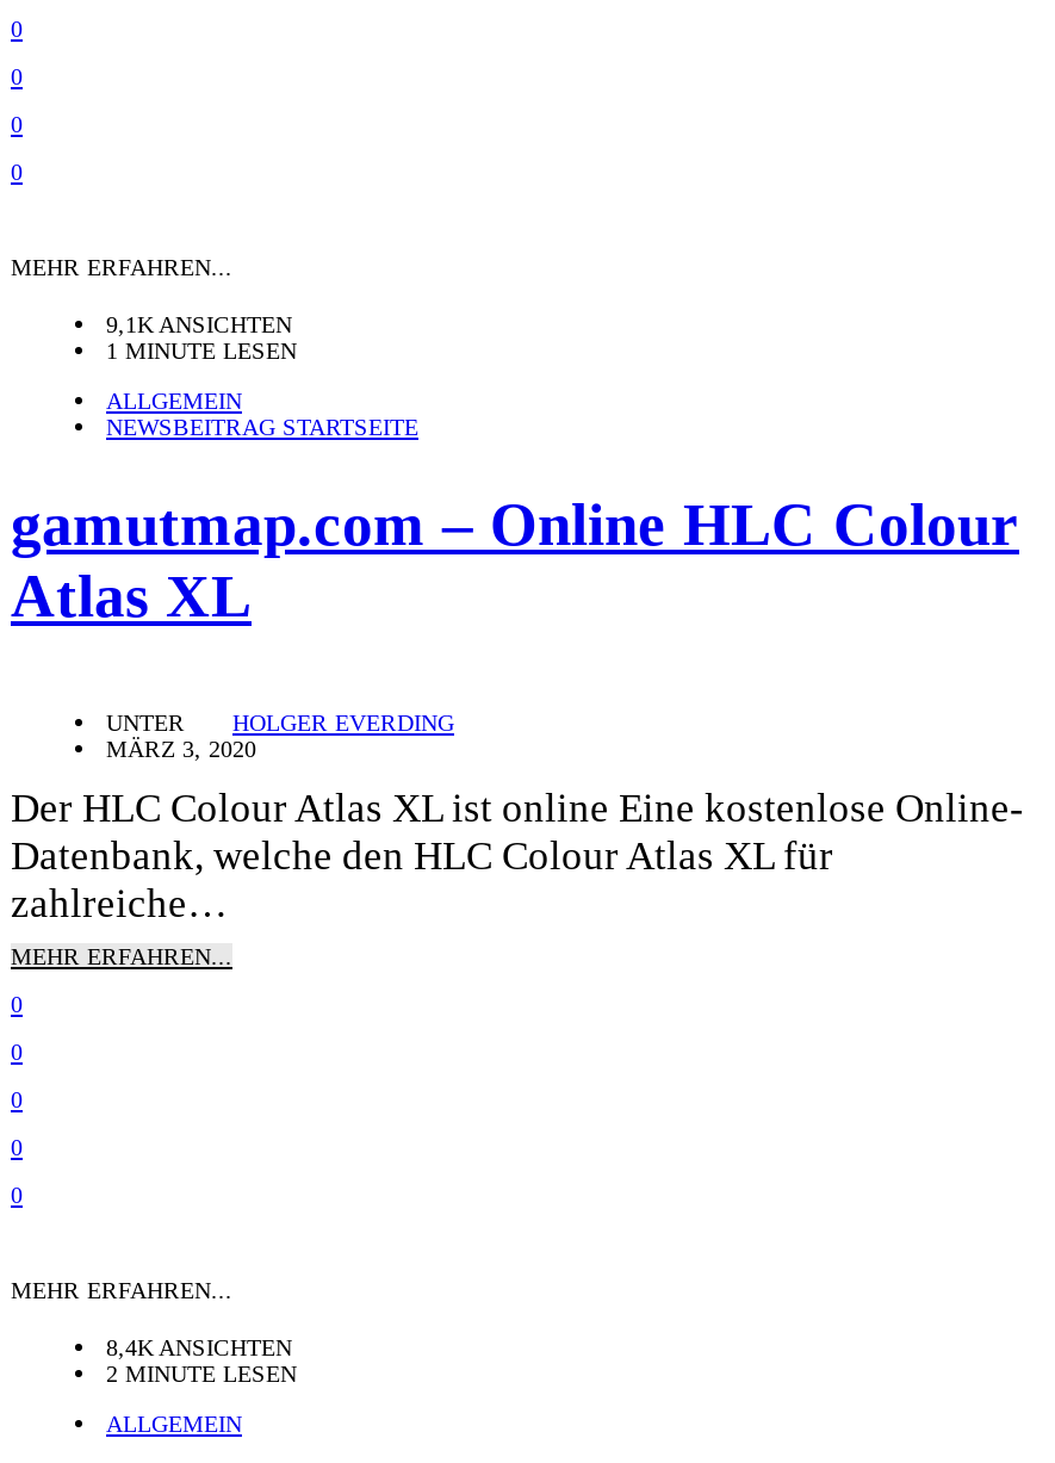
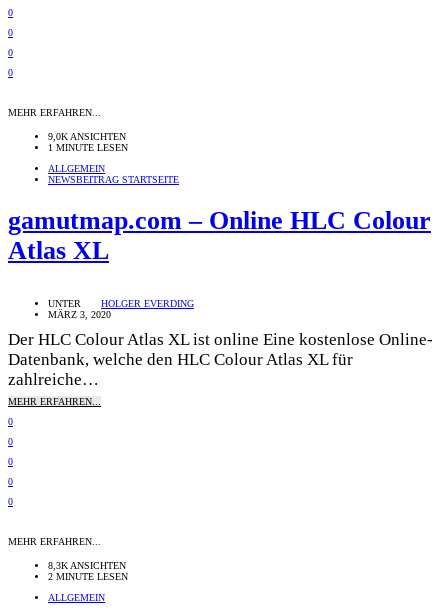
[106,310,292,336] 9,1K ANSICHTEN -> [48,130,126,141] 9,0K ANSICHTEN
[106,1334,292,1360] 8,4K ANSICHTEN -> [48,560,126,571] 8,3K ANSICHTEN

